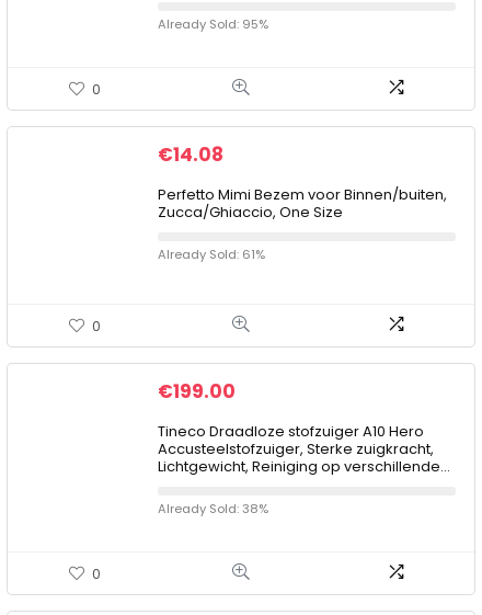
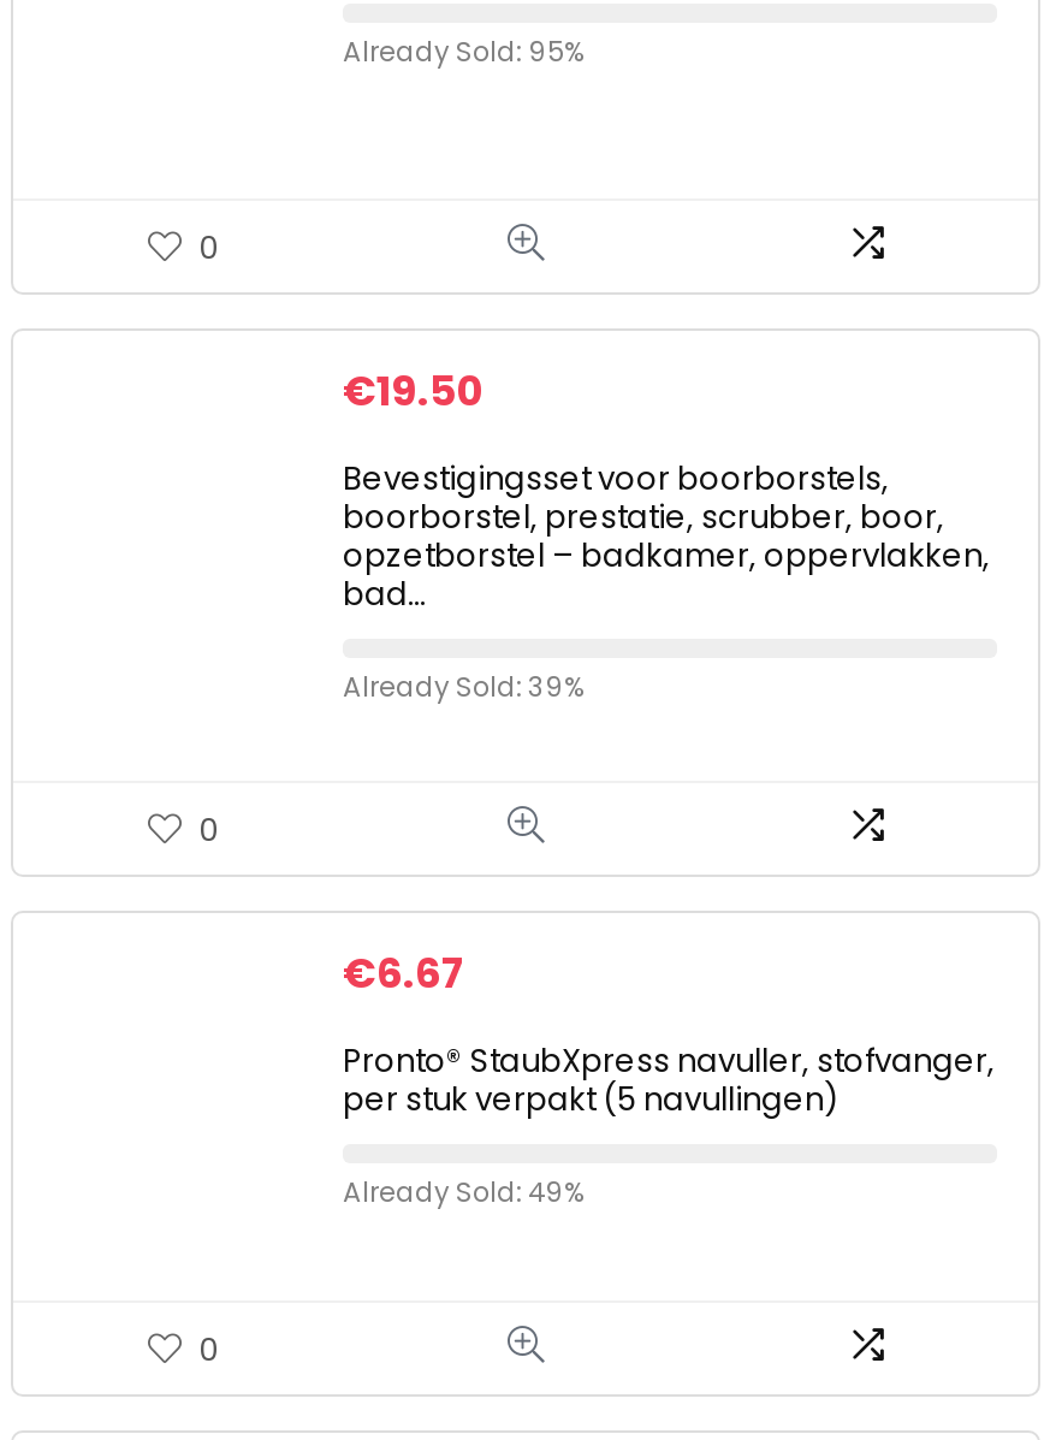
[158,141,223,168] €14.08 -> [343,362,485,420] €19.50
[158,184,447,223] Perfetto Mimi Bezem voor Binnen/buiten, | Zucca/Ghiaccio, One Size -> [343,456,990,617] Bevestigingsset voor boorborstels, | boorborstel, prestatie, scrubber, boor, | opzetborstel – badkamer, oppervlakken, | bad…
[158,246,265,263] Already Sold: 61% -> [343,668,586,706] Already Sold: 39%
[158,378,236,405] €199.00 -> [343,944,465,1002] €6.67
[158,421,450,477] Tineco Draadloze stofzuiger A10 Hero | Accusteelstofzuiger, Sterke zuigkracht, | Lichtgewicht, Reiniging op verschillende… -> [343,1038,995,1122] Pronto® StaubXpress navuller, stofvanger, | per stuk verpakt (5 navullingen)
[158,500,268,517] Already Sold: 38% -> [343,1173,586,1211] Already Sold: 49%

